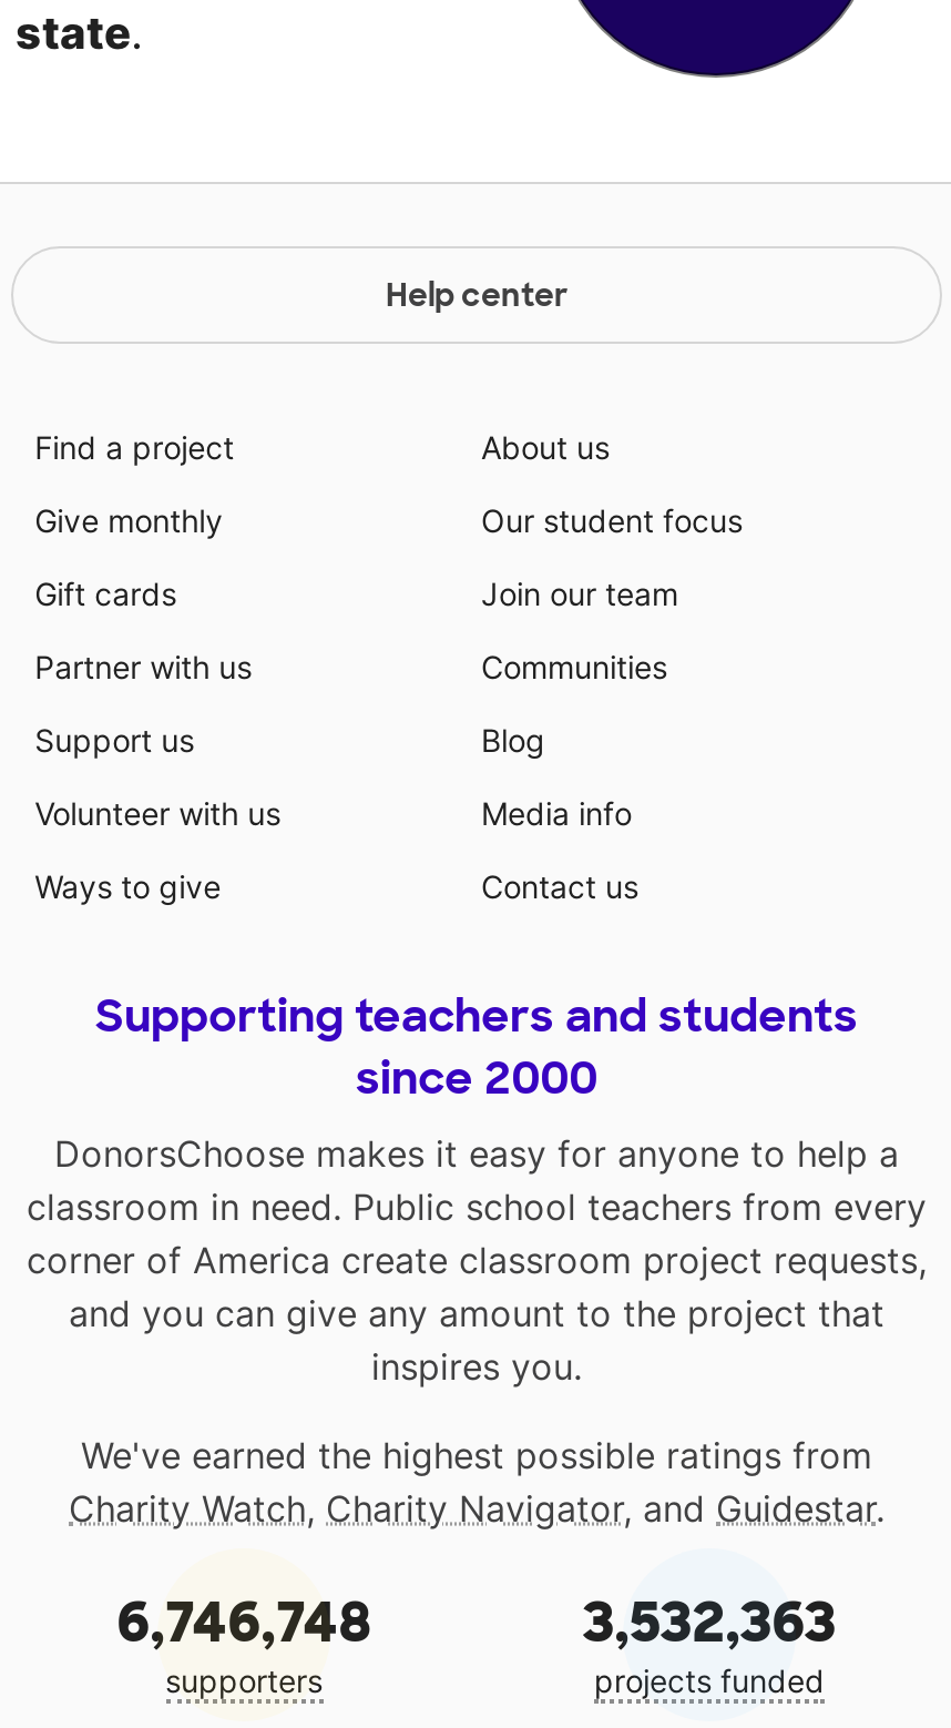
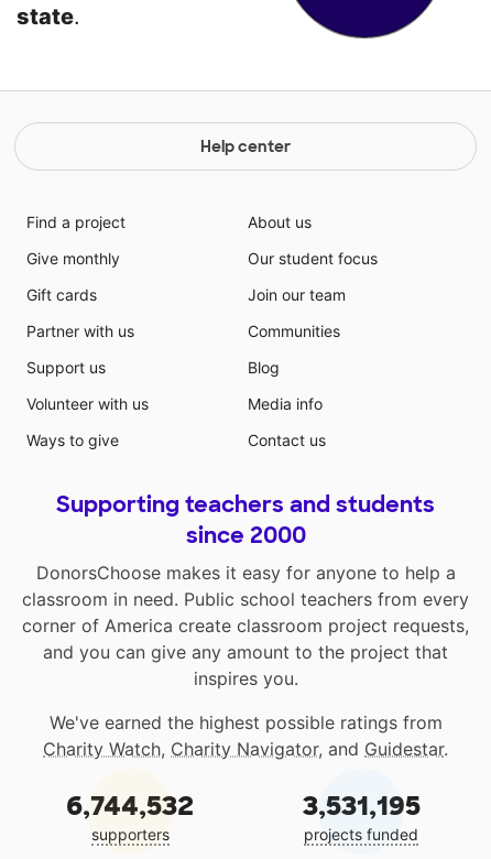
[116,1589,371,1658] 6,746,748 -> [66,789,194,823] 6,744,532
[583,1589,836,1658] 3,532,363 -> [302,789,420,823] 3,531,195

